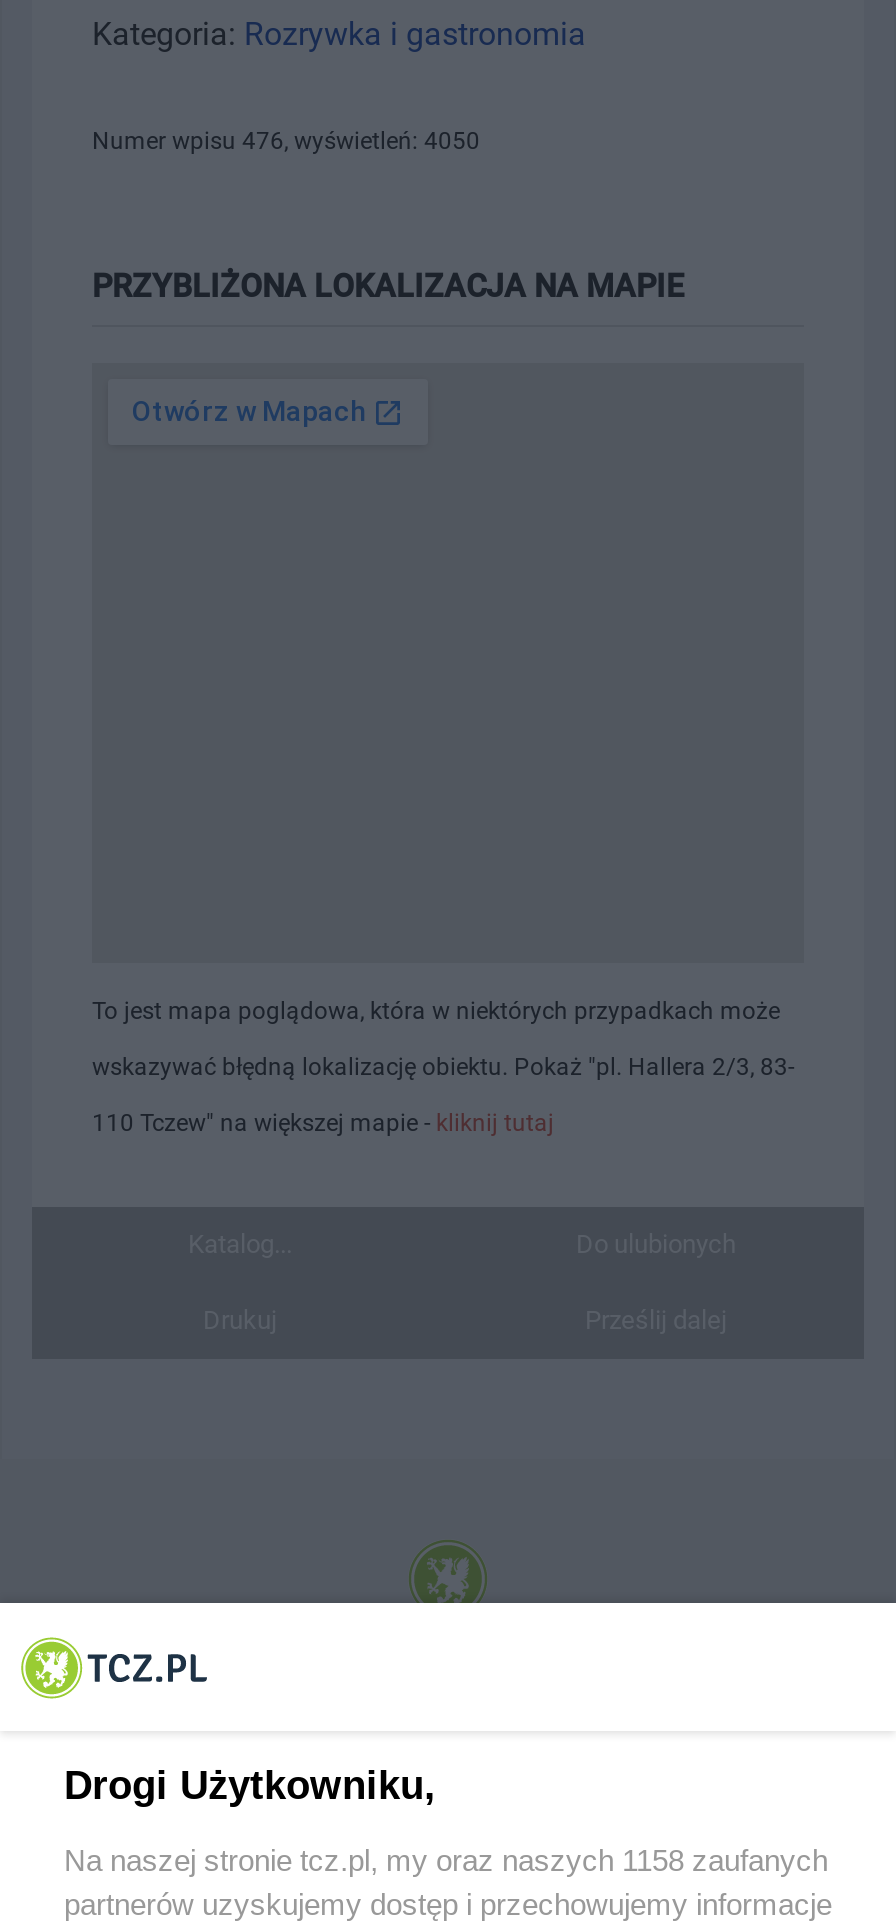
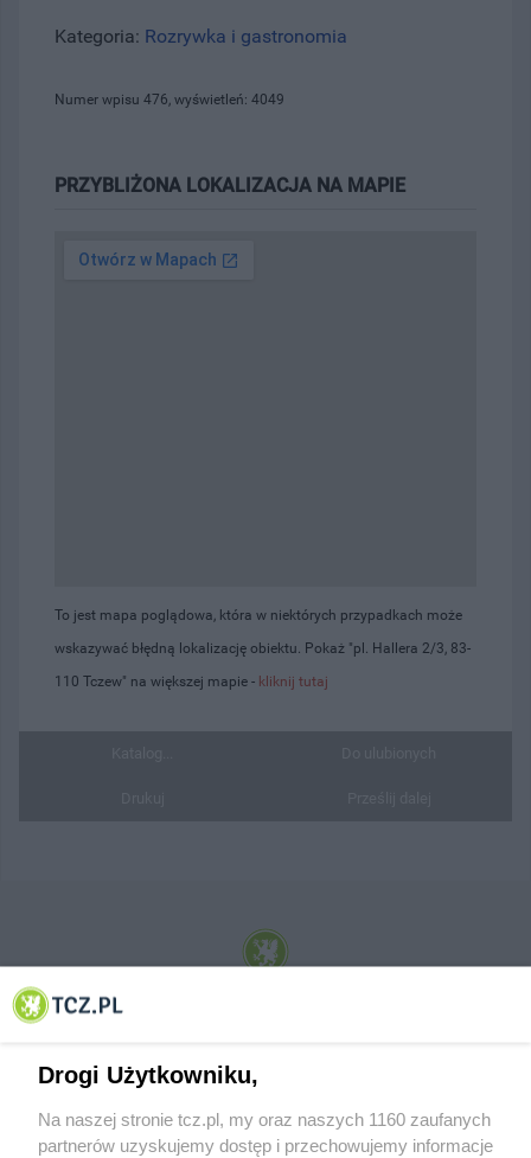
[92,127,480,155] Numer wpisu 476, wyświetleń: 4050 -> [55,91,284,108] Numer wpisu 476, wyświetleń: 4049
[64,1843,828,1877] Na naszej stronie tcz.pl, my oraz naszych 1158 zaufanych -> [38,1108,491,1128] Na naszej stronie tcz.pl, my oraz naszych 1160 zaufanych

